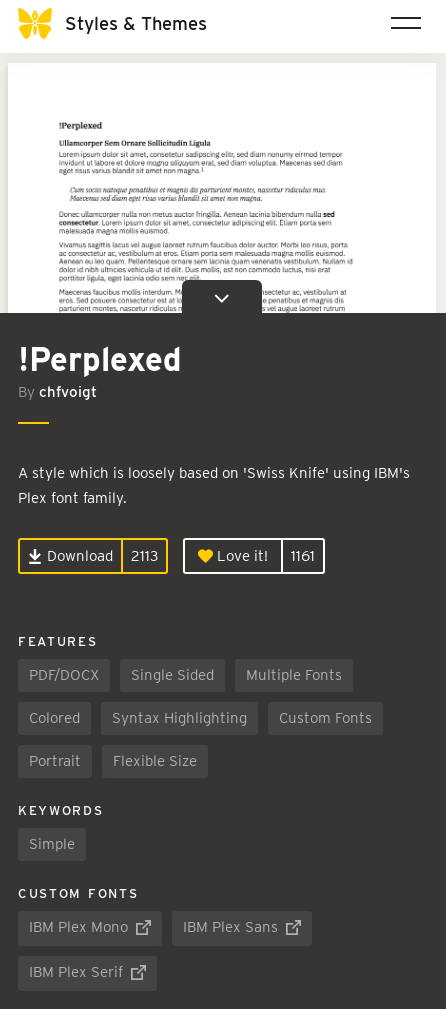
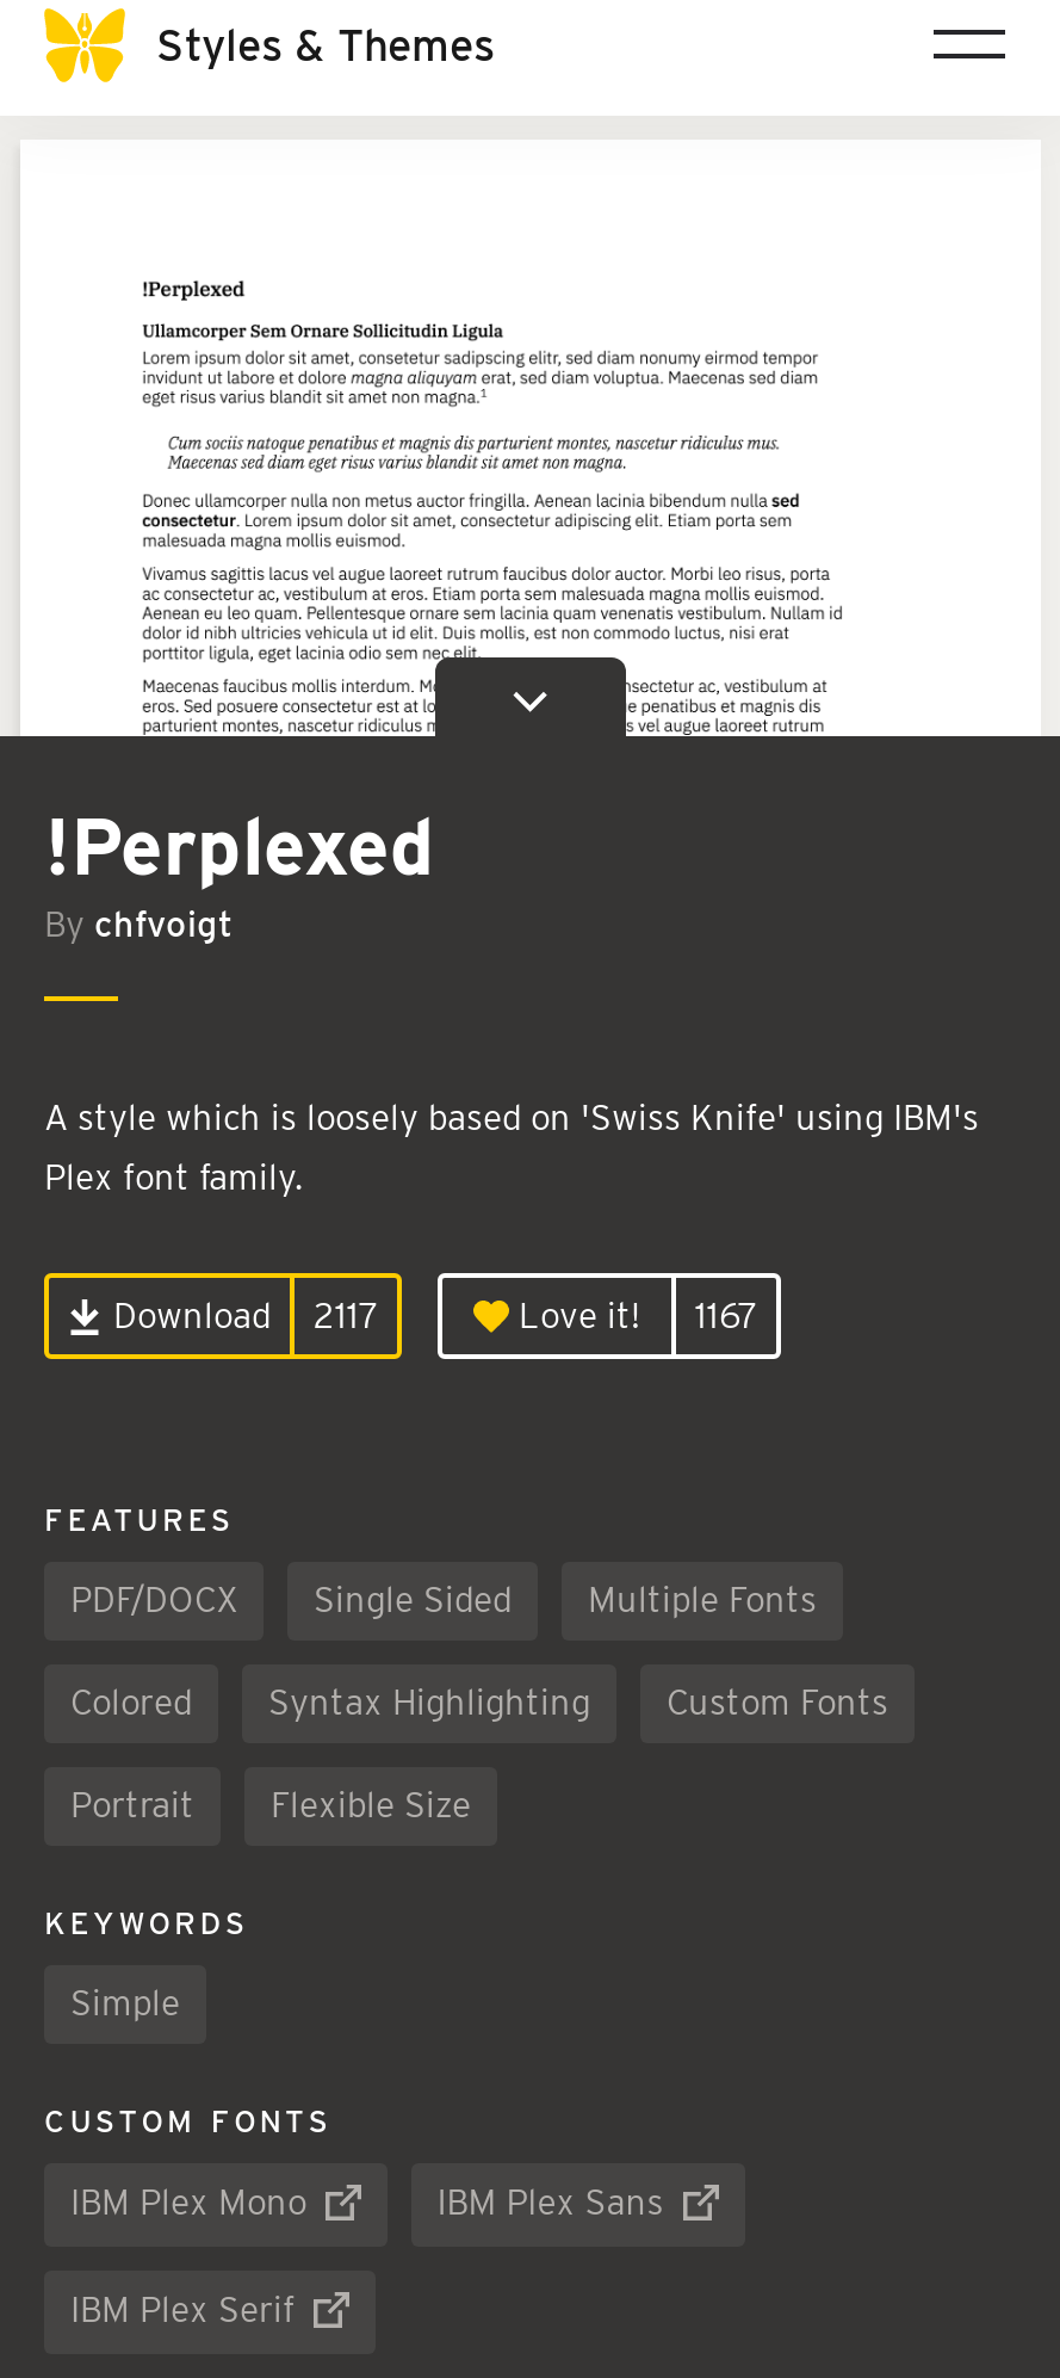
[43,547,158,565] Download 2113 -> [104,1296,378,1339] Download 2117
[213,547,315,565] Love it! 1161 -> [509,1296,757,1339] Love it! 1167

